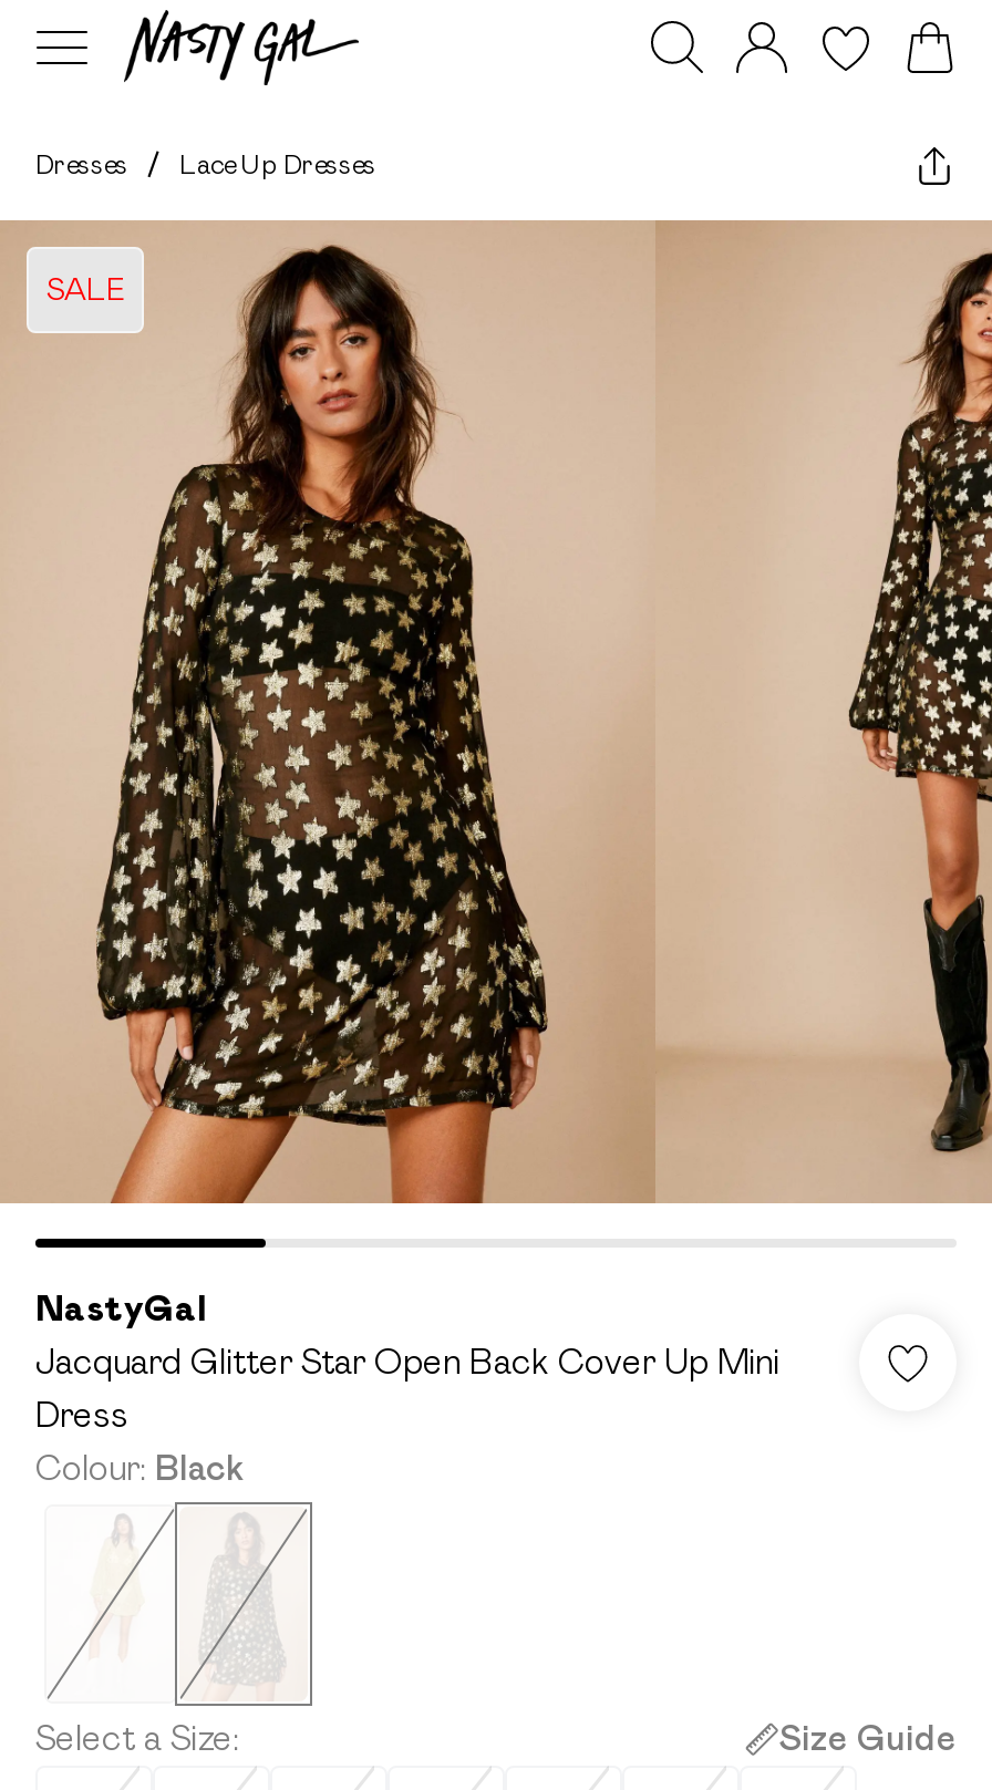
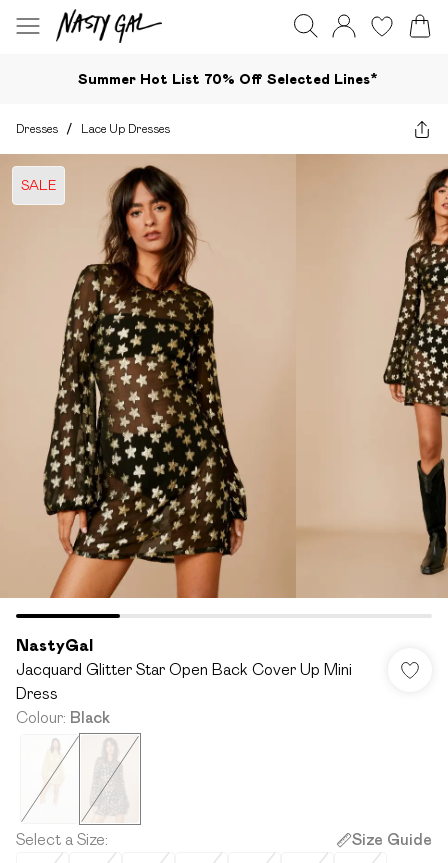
none -> [78,70,378,86] Summer Hot List 70% Off Selected Lines*

